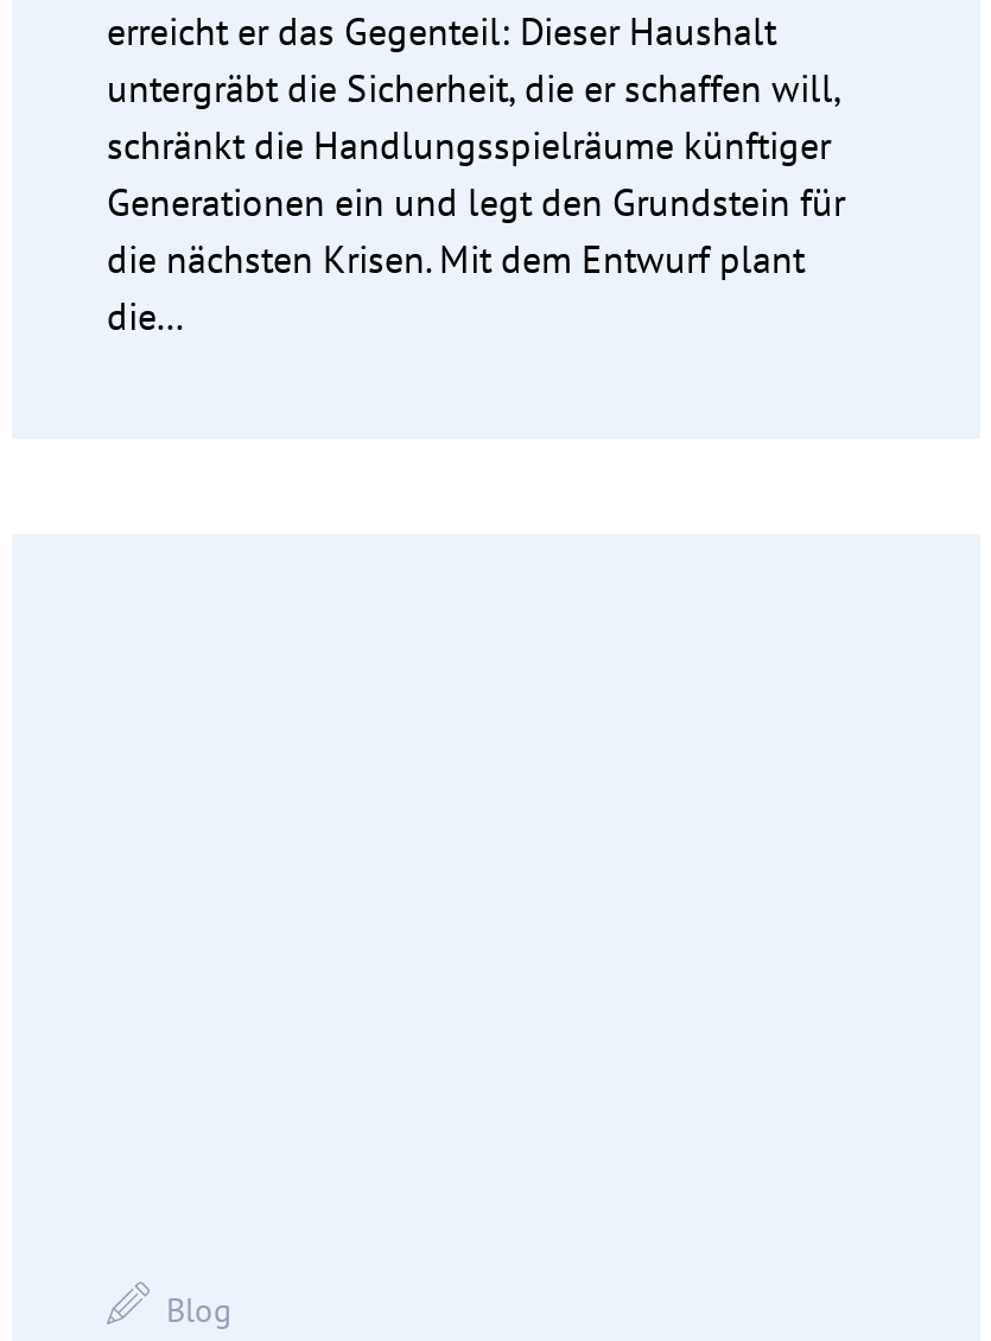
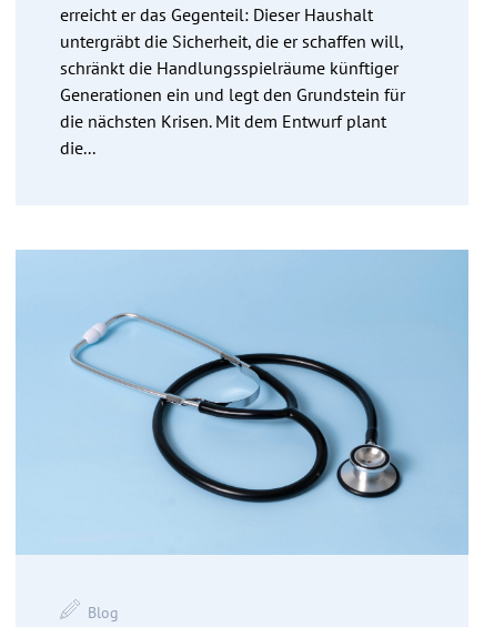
none -> [16,250,468,555] [image]

